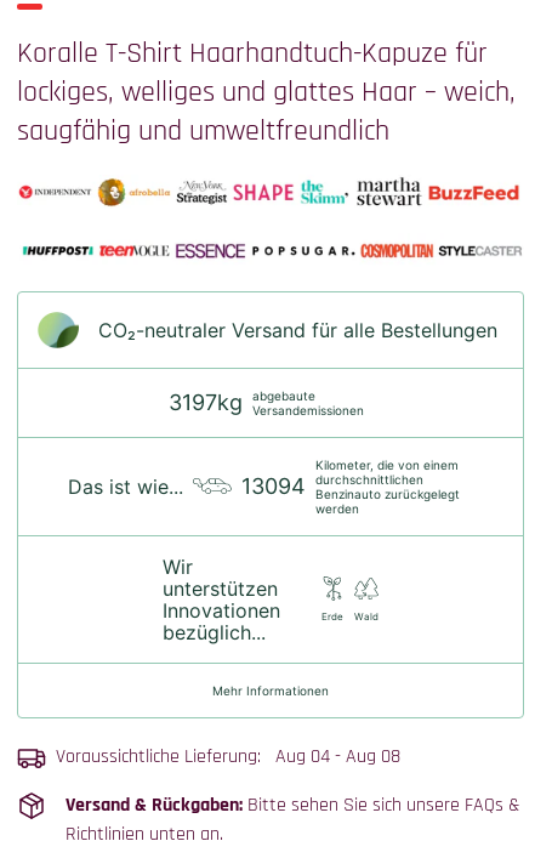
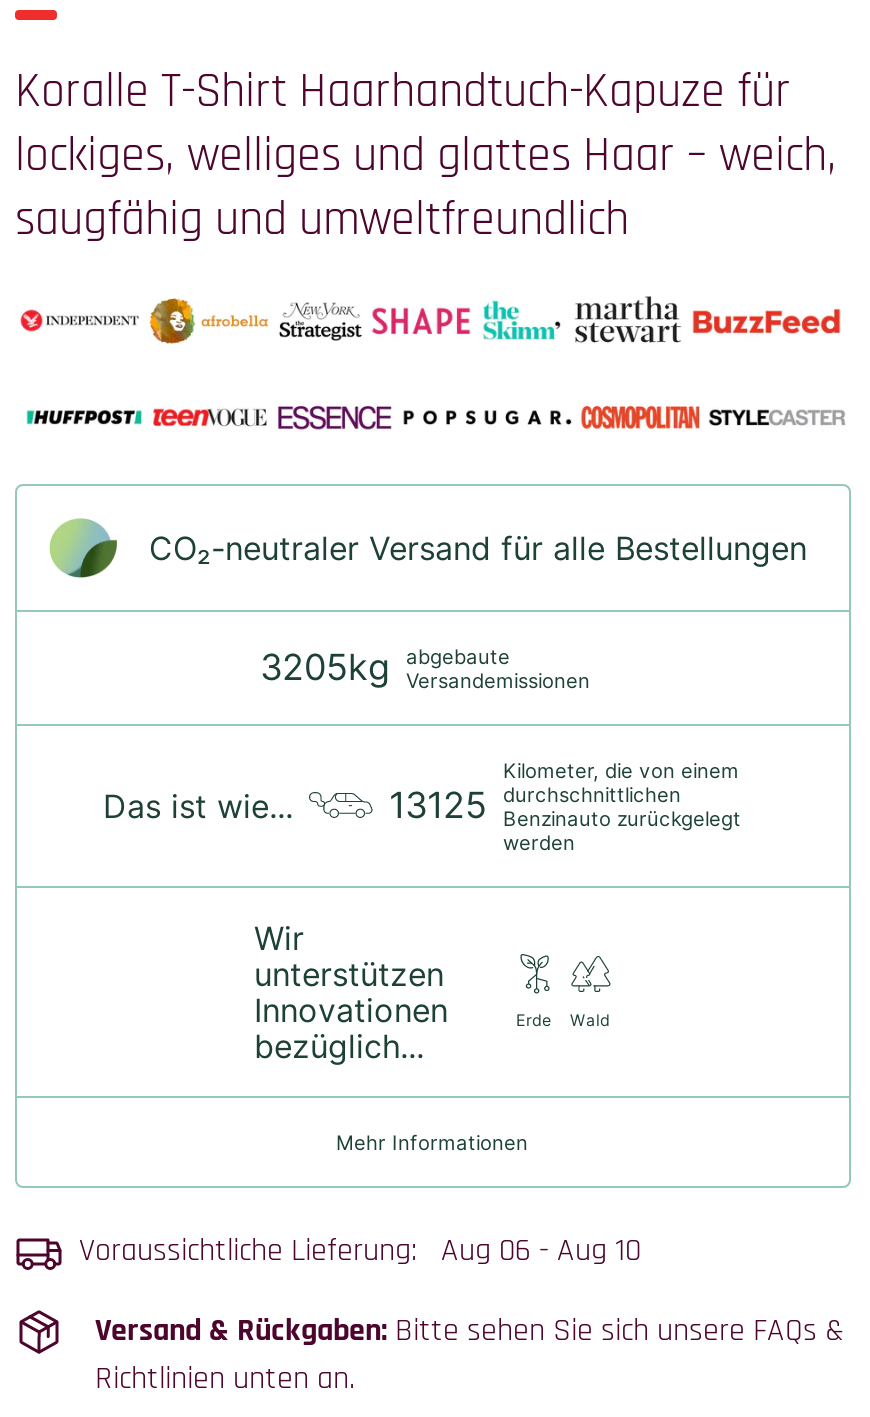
[168,388,363,417] 3197kg abgebaute Versandemissionen -> [260,644,590,692] 3205kg abgebaute Versandemissionen
[241,472,460,501] 13094 durchschnittlichen Benzinauto zurückgelegt -> [389,782,741,830] 13125 durchschnittlichen Benzinauto zurückgelegt
[56,744,400,769] Voraussichtliche Lieferung: Aug 04 - Aug 08 -> [79,1230,641,1272] Voraussichtliche Lieferung: Aug 06 - Aug 10

